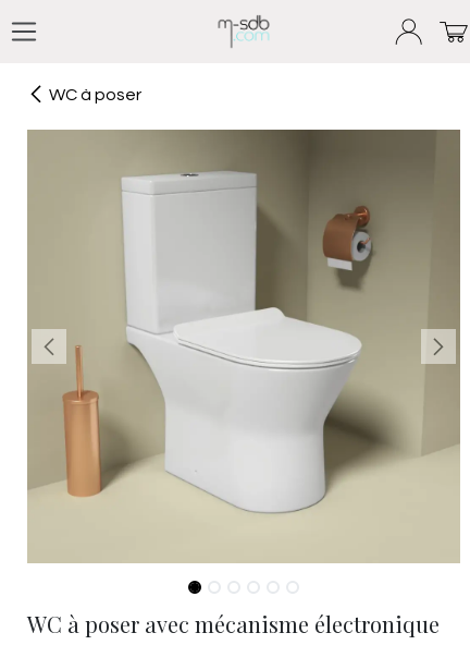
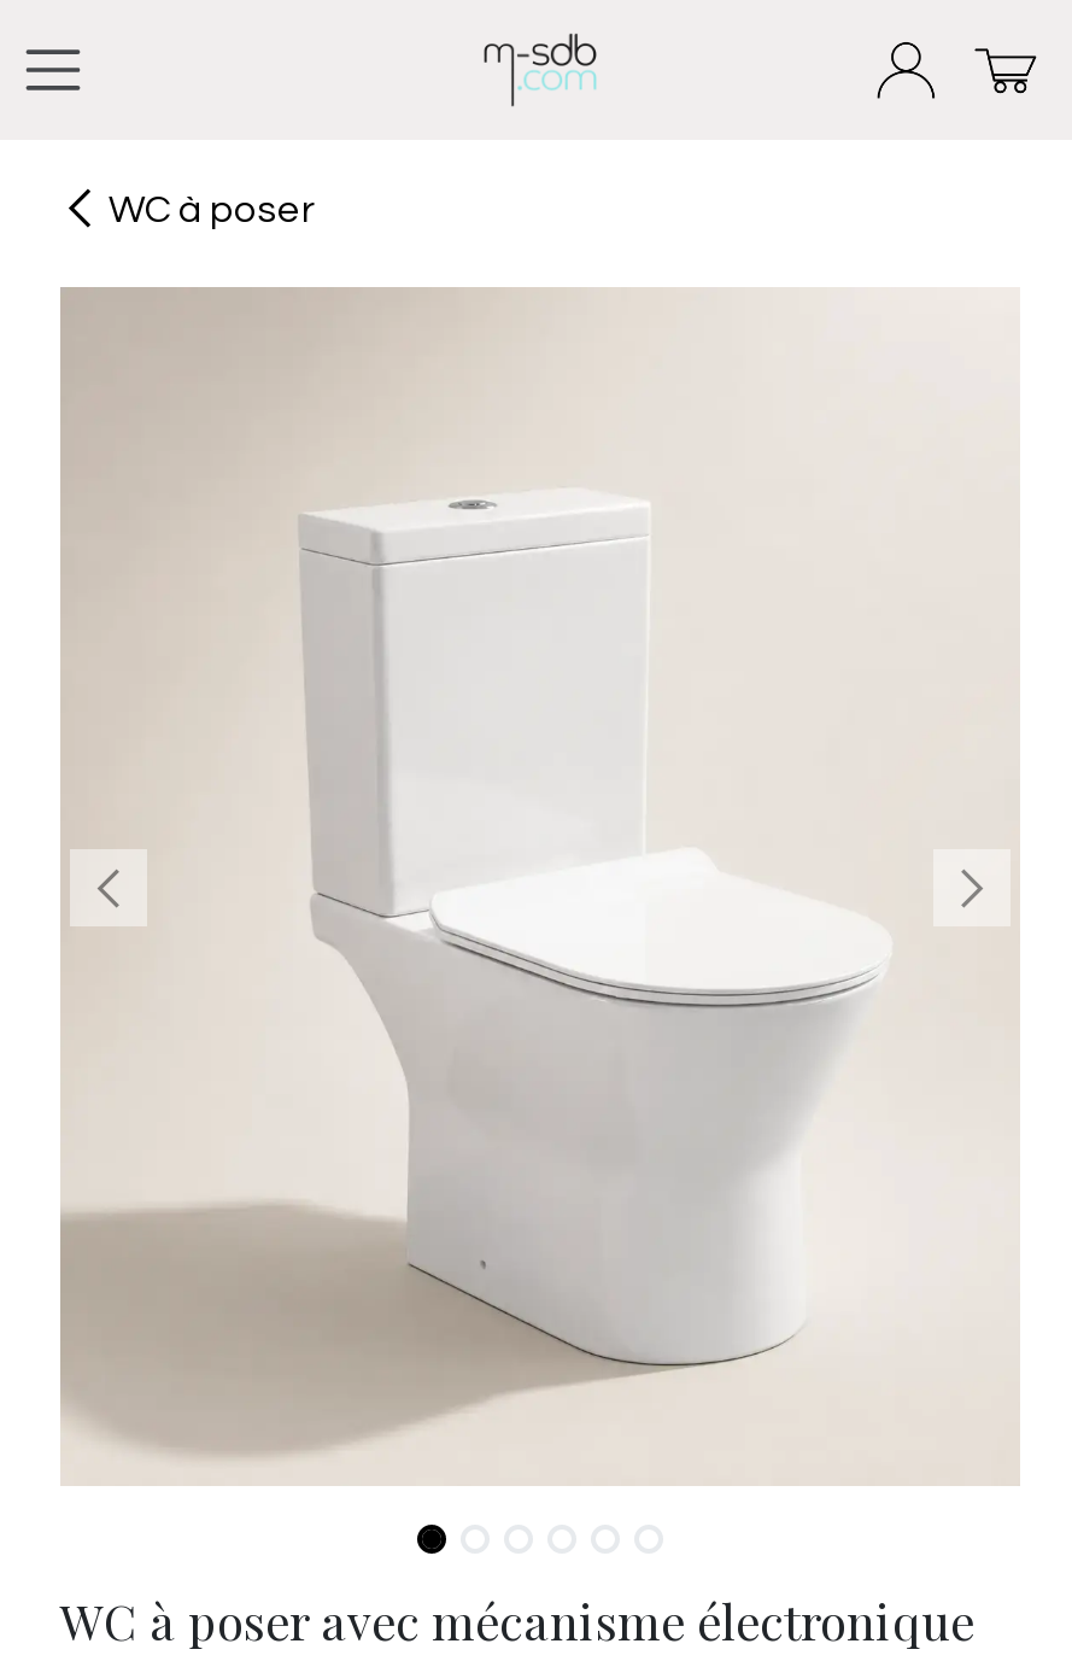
[27,129,461,562] [image] -> [60,287,1020,1484] [image]

